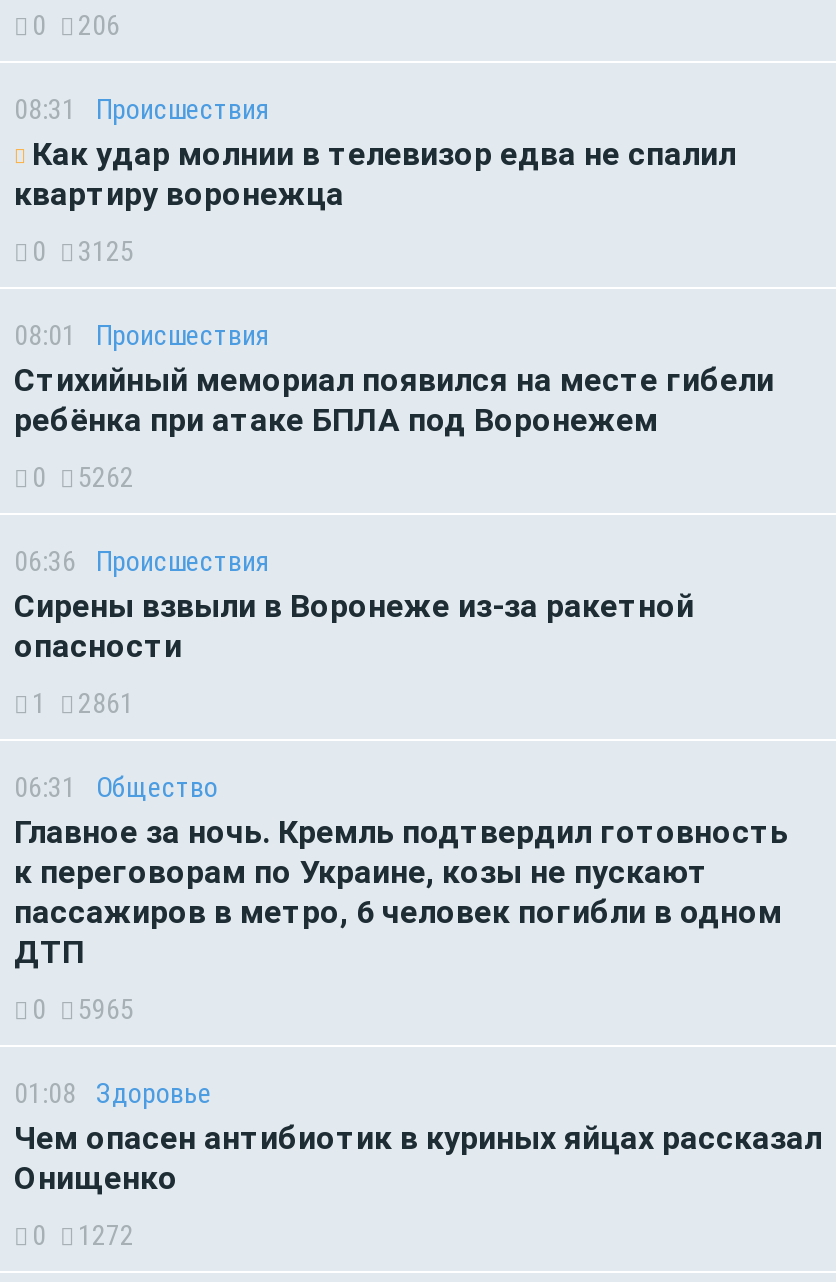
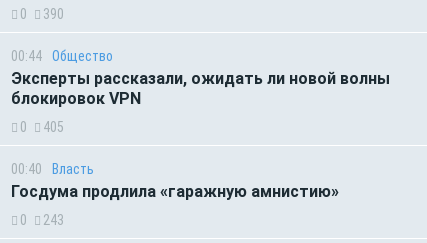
[14,9,774,803] 206 | 08:31 | Происшествия | Как удар молнии в телевизор едва не спалил | квартиру воронежца | 0 | 3125 | 08:01 | Происшествия | Стихийный мемориал появился на месте гибели | ребёнка при атаке БПЛА под Воронежем | 0 | 5262 | 06:36 | Происшествия | Сирены взвыли в Воронеже из-за ракетной | опасности | 1 | 2861 | 06:31 -> [11,6,64,64] 390 | 00:44
[14,813,788,971] Главное за ночь. Кремль подтвердил готовность | к переговорам по Украине, козы не пускают | пассажиров в метро, 6 человек погибли в одном | ДТП -> [11,69,390,108] Эксперты рассказали, ожидать ли новой волны | блокировок VPN
[32,993,134,1025] 0 5965 -> [20,119,64,135] 0 405
[14,1077,822,1197] 01:08 | Здоровье | Чем опасен антибиотик в куриных яйцах рассказал | Онищенко -> [11,161,339,201] 00:40 | Власть | Госдума продлила «гаражную амнистию»
[32,1219,134,1251] 0 1272 -> [20,212,64,228] 0 243

